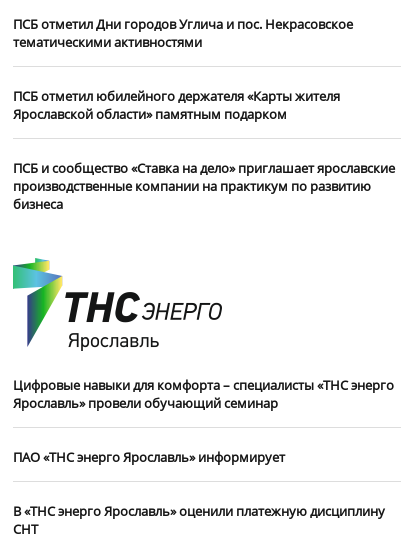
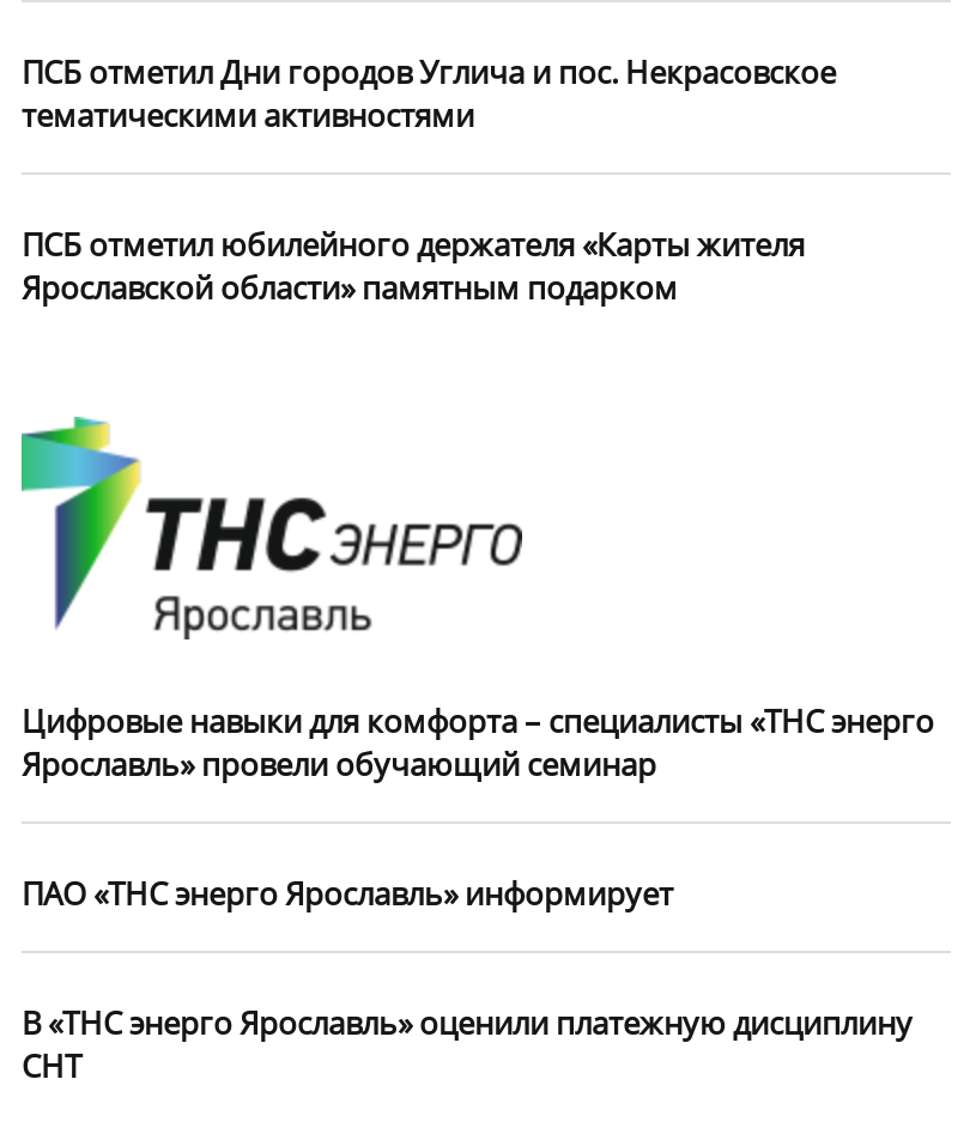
[13,159,395,213] ПСБ и сообщество «Ставка на дело» приглашает ярославские | производственные компании на практикум по развитию | бизнеса -> none

